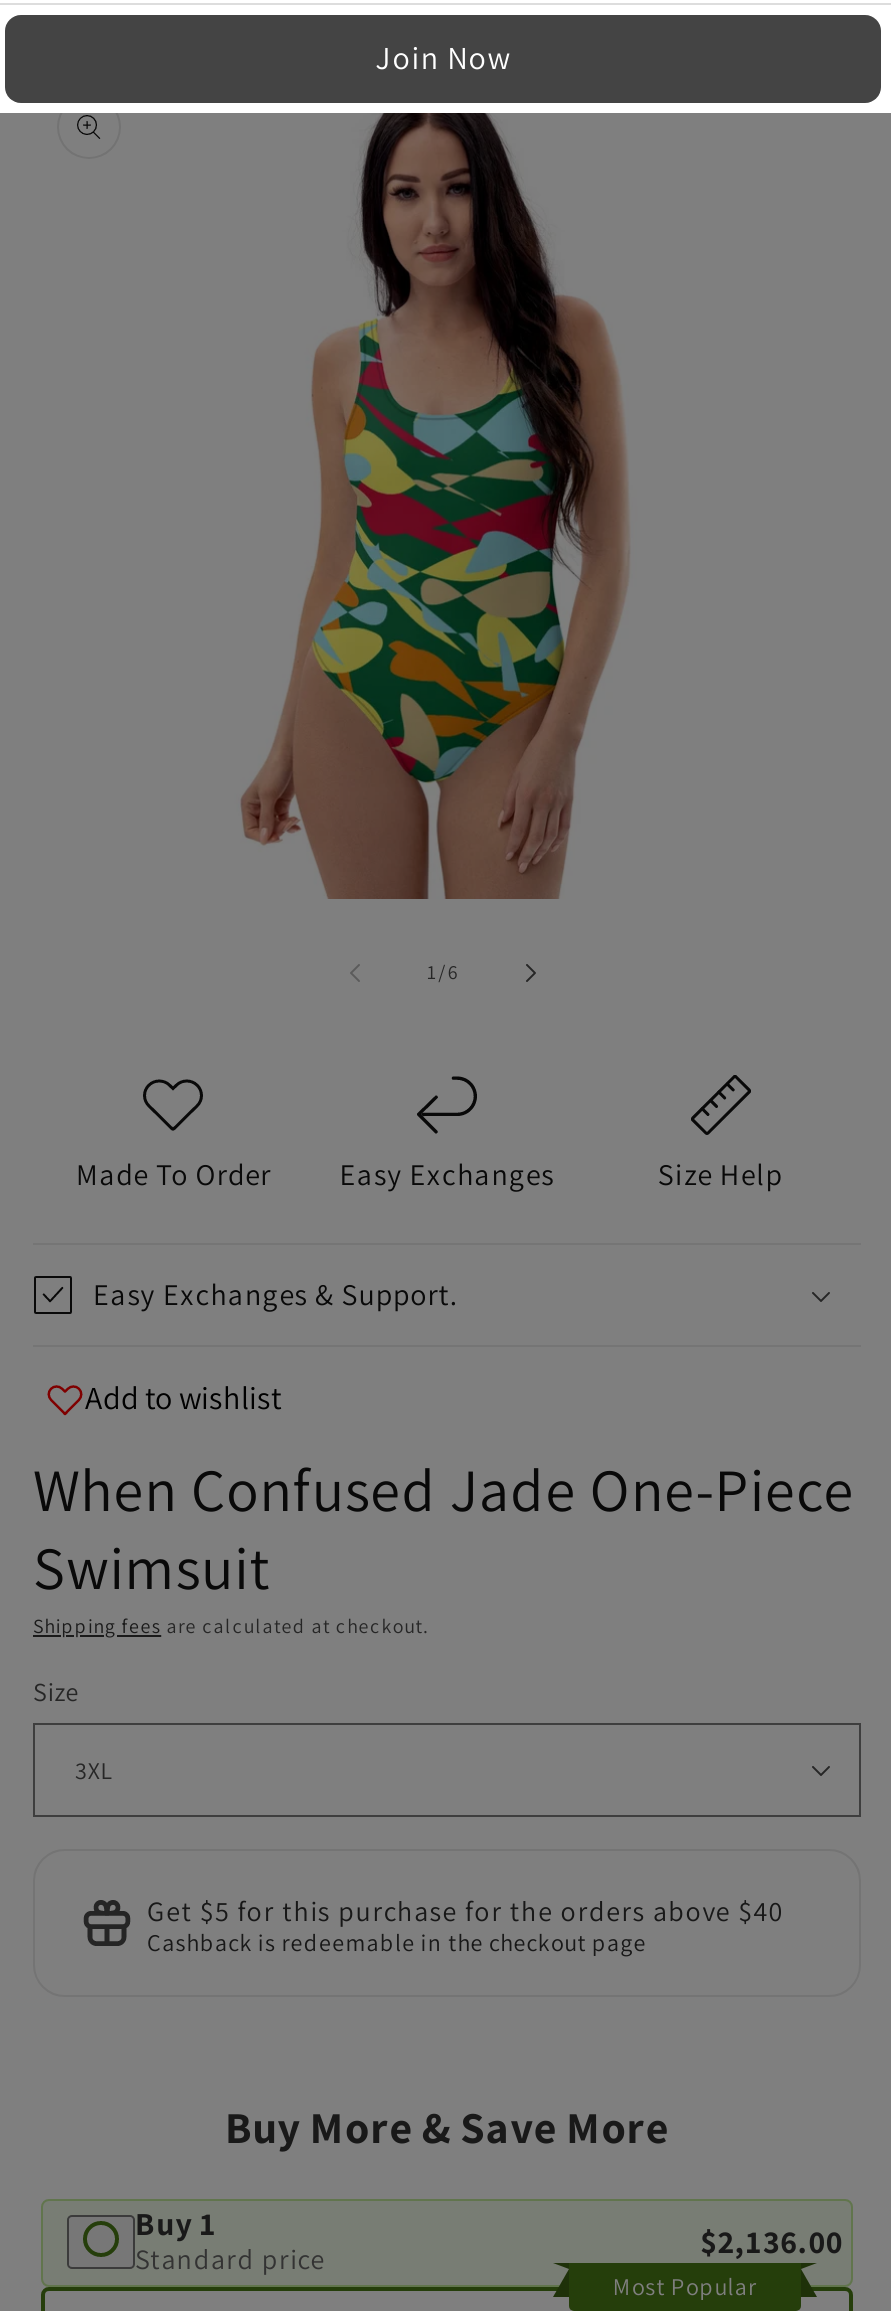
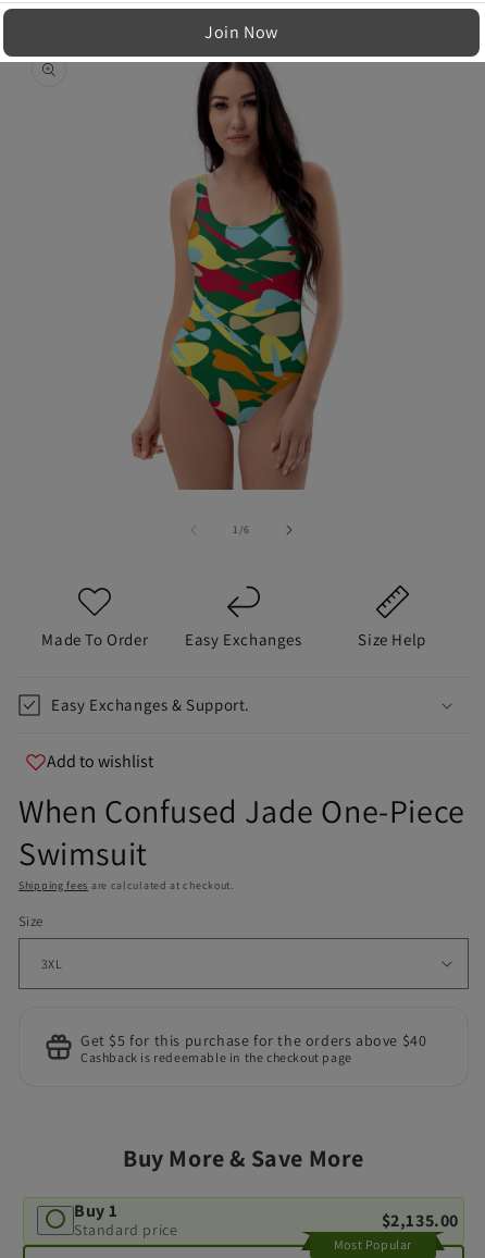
[700,2222,843,2264] $2,136.00 -> [381,1209,459,1232] $2,135.00

